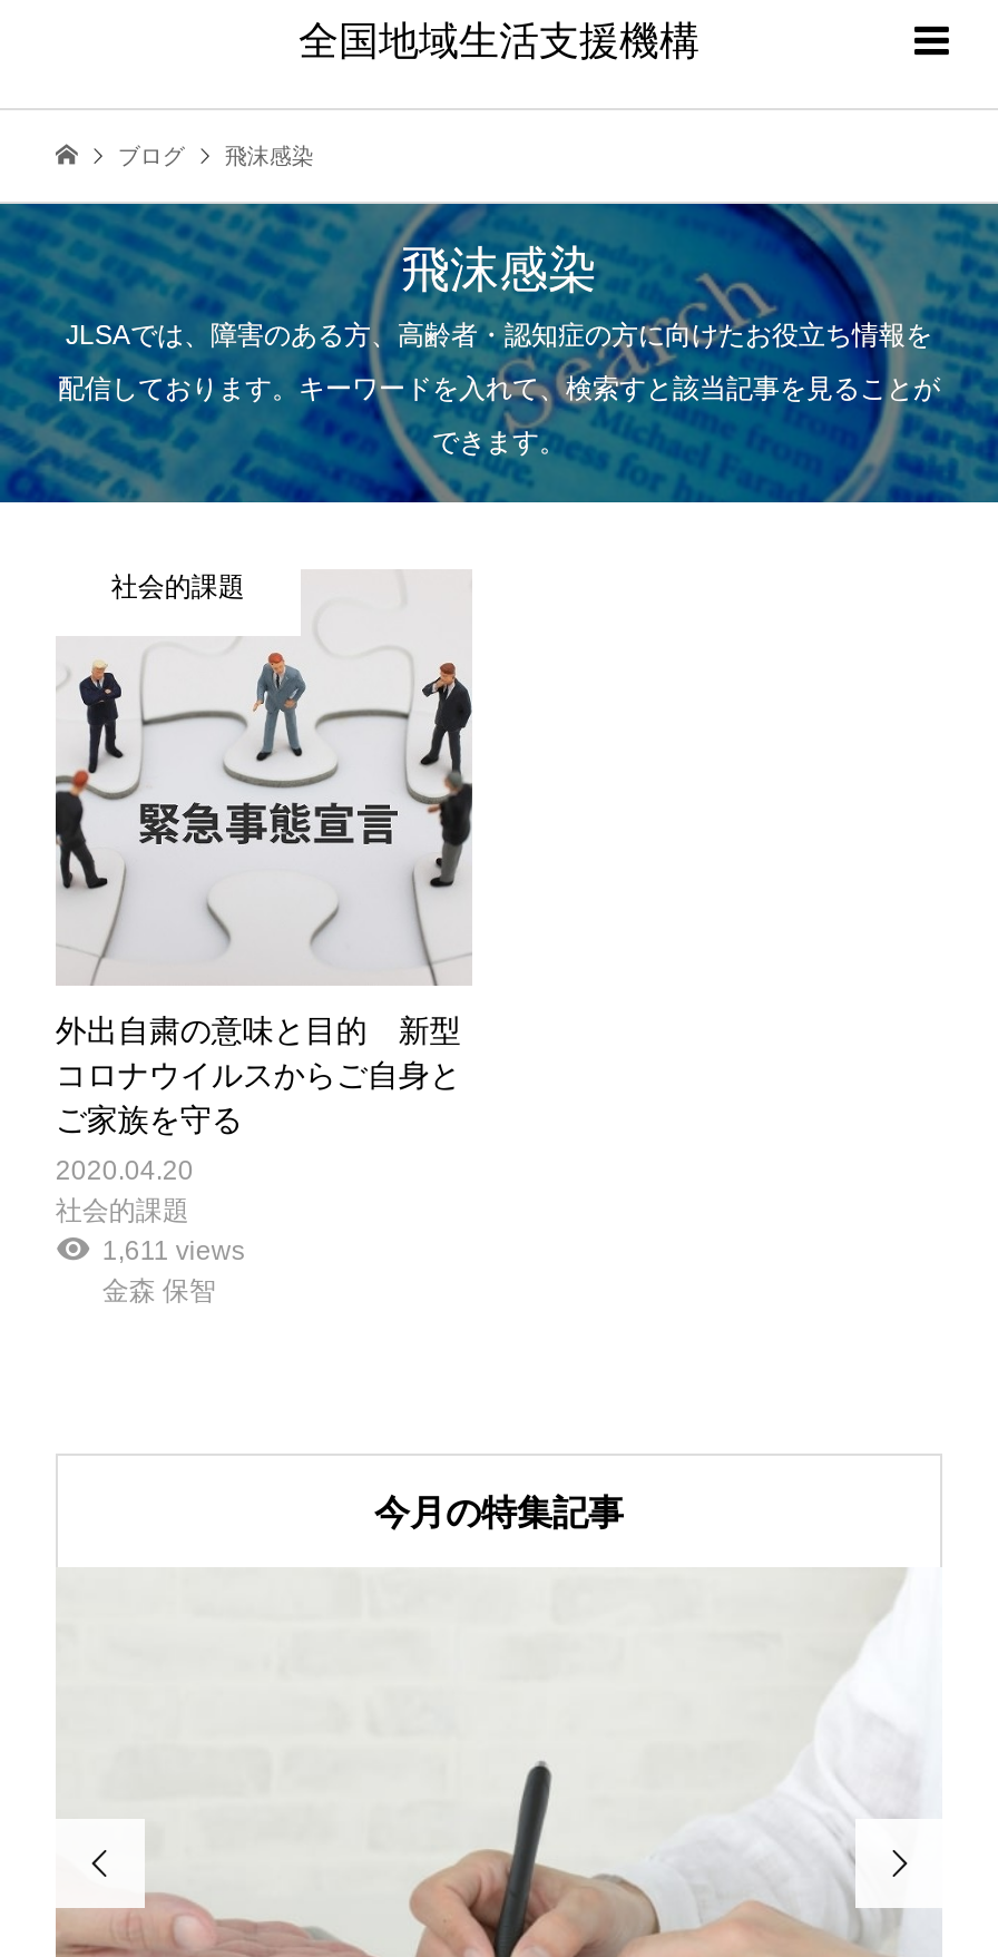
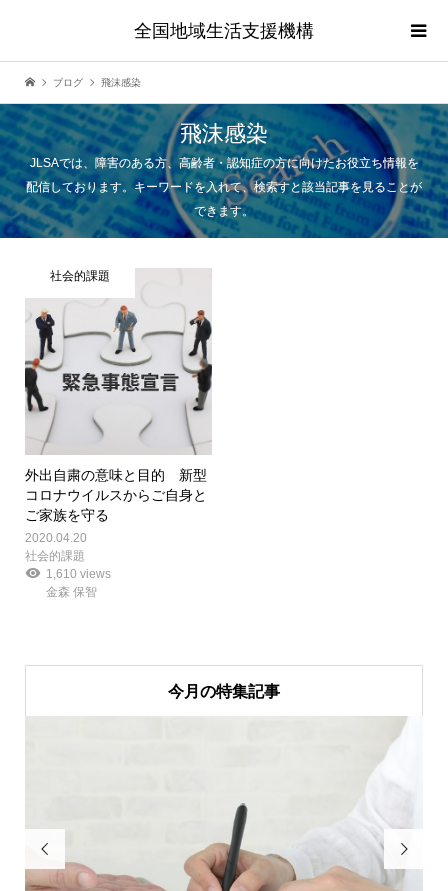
[102,1235,245,1266] 1,611 views -> [46,567,111,581] 1,610 views

